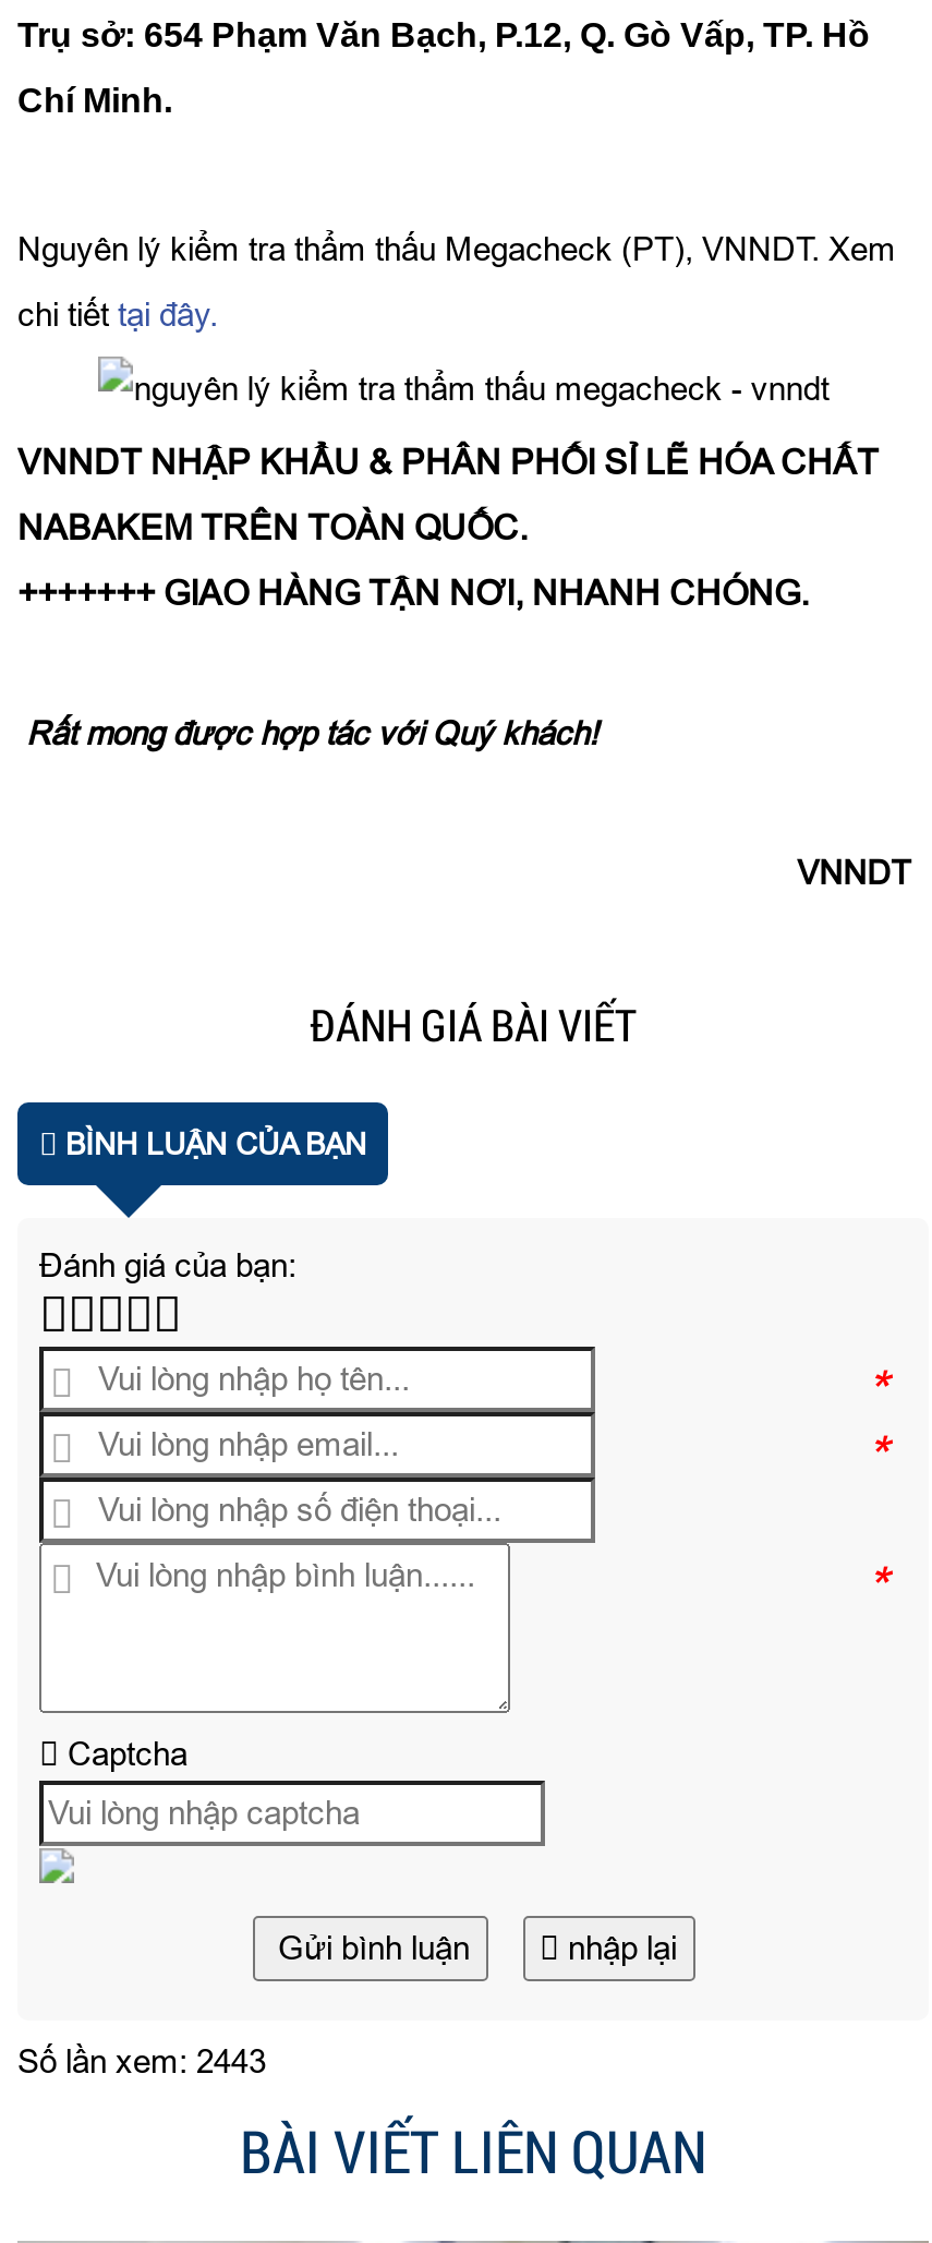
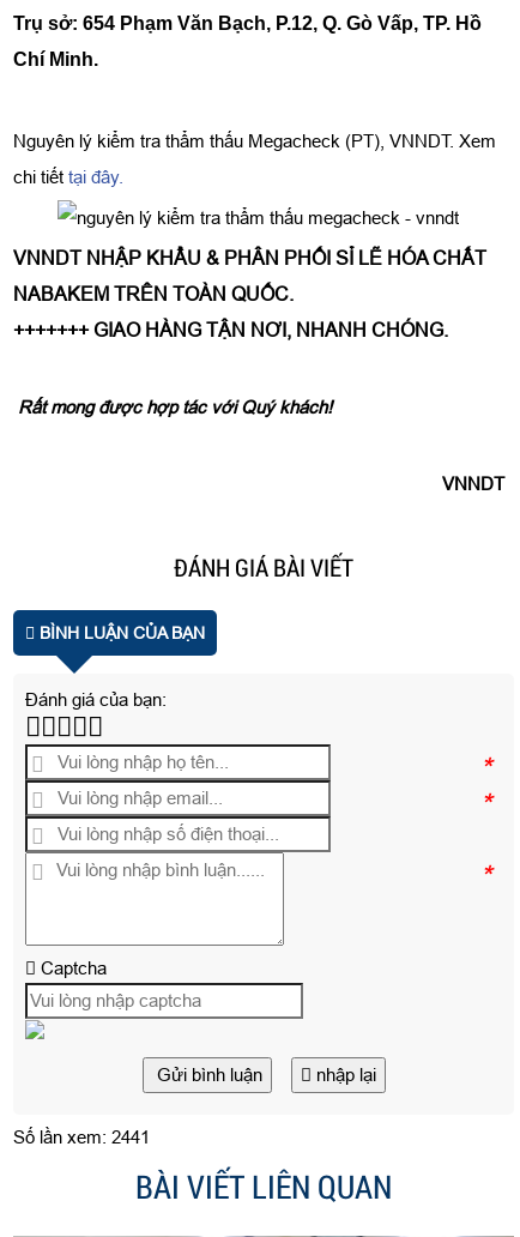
[17,2042,266,2079] Số lần xem: 2443 -> [13,1127,150,1147] Số lần xem: 2441

